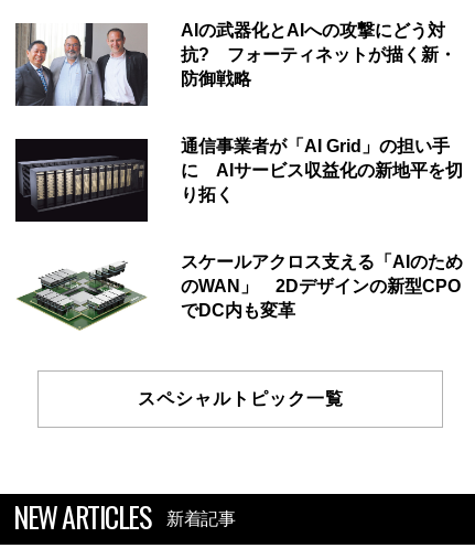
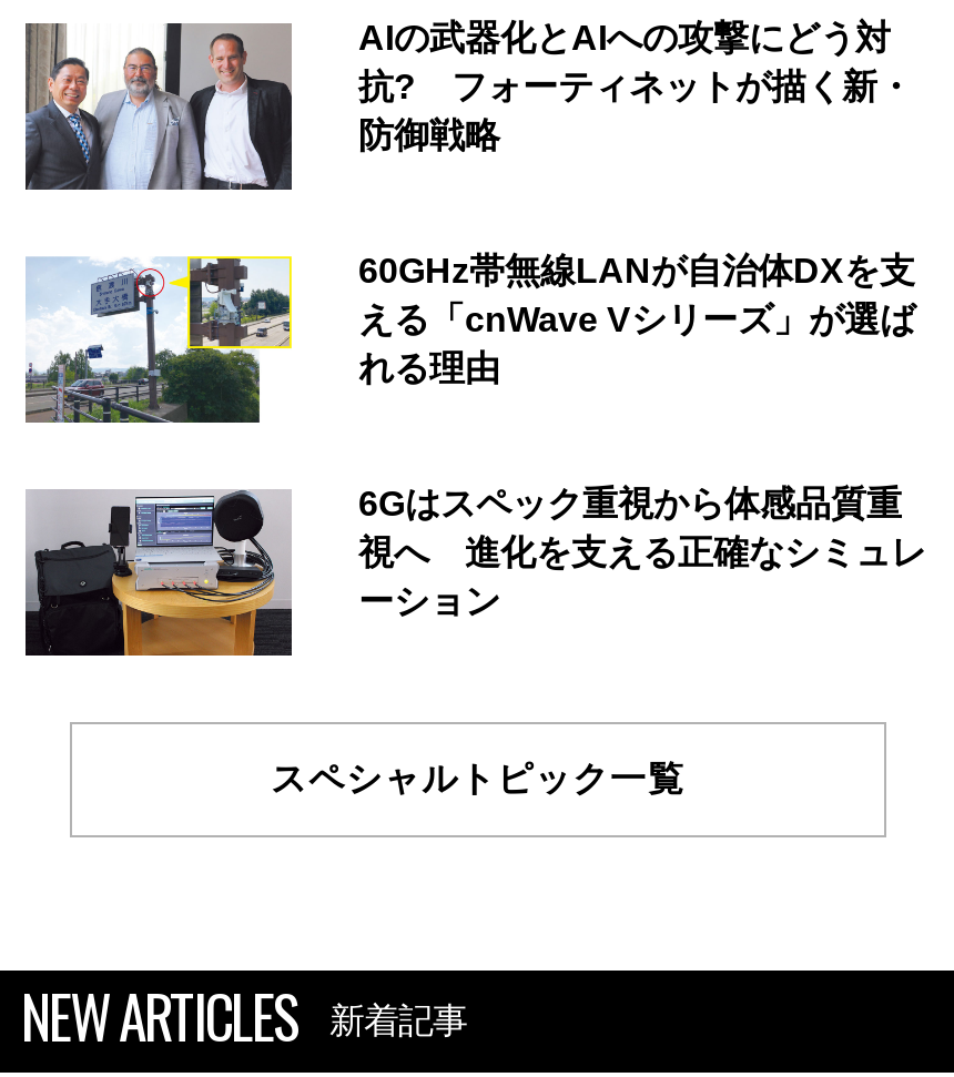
[14,137,463,223] [image] | 通信事業者が「AI Grid」の担い手 | に AIサービス収益化の新地平を切 | り拓く -> [26,252,915,425] [image] | 60GHz帯無線LANが自治体DXを支 | える「cnWave Vシリーズ」が選ば | れる理由
[15,252,463,337] [image] | スケールアクロス支える「AIのため | のWAN」 2Dデザインの新型CPO | でDC内も変革 -> [23,485,926,658] [image] | 6Gはスペック重視から体感品質重 | 視へ 進化を支える正確なシミュレ | ーション

